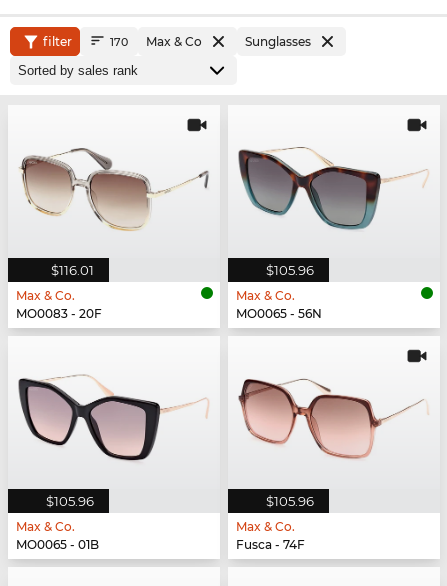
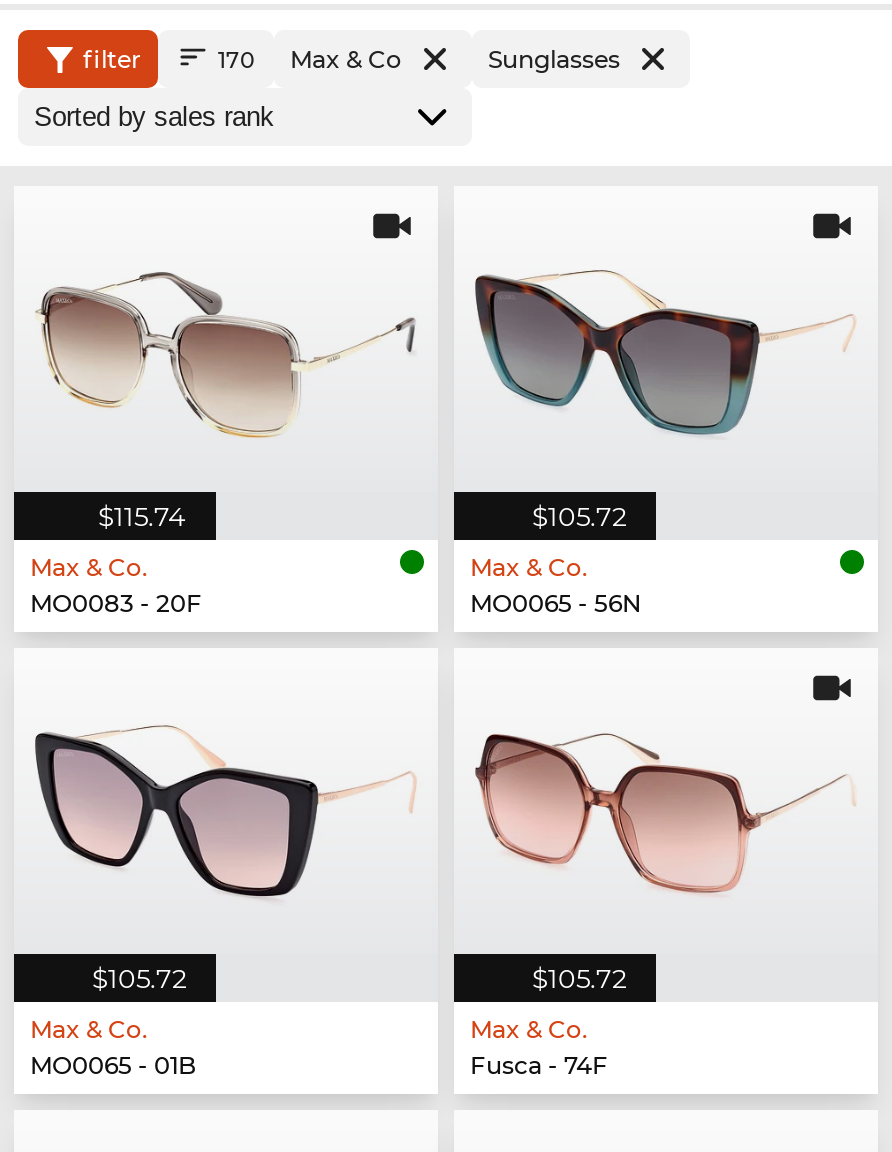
[51,262,94,278] $116.01 -> [98,500,186,532] $115.74
[266,262,314,278] $105.96 -> [532,500,626,532] $105.72
[46,493,94,509] $105.96 -> [92,961,186,993] $105.72
[266,493,314,509] $105.96 -> [532,961,626,993] $105.72

